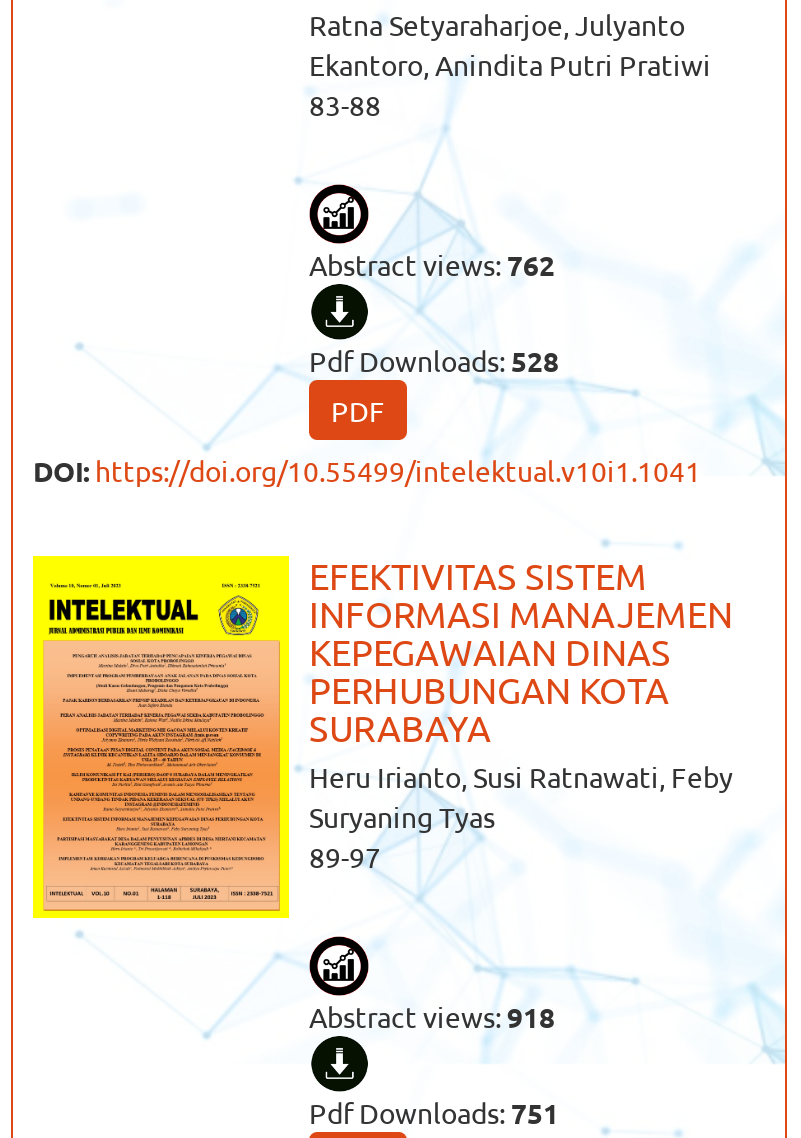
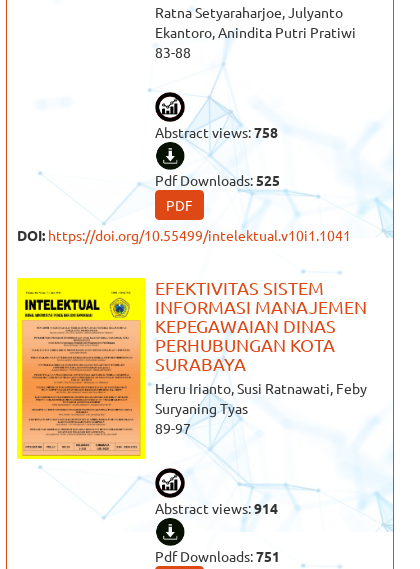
[309,246,555,282] Abstract views: 762 -> [155,123,278,141] Abstract views: 758
[309,342,559,378] Pdf Downloads: 528 -> [155,171,280,189] Pdf Downloads: 525
[309,998,555,1034] Abstract views: 918 -> [155,499,278,517] Abstract views: 914

